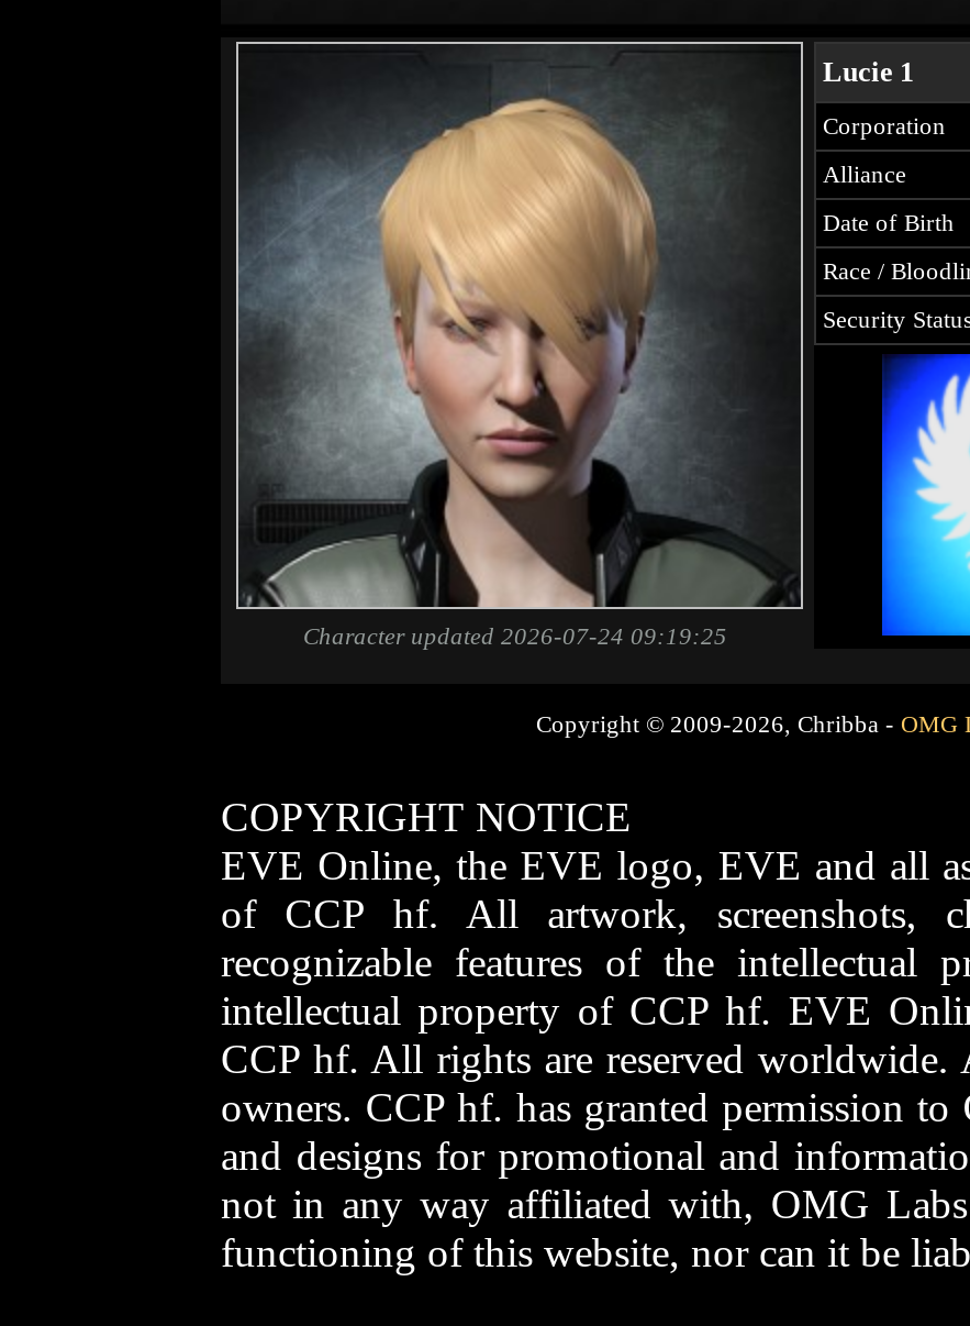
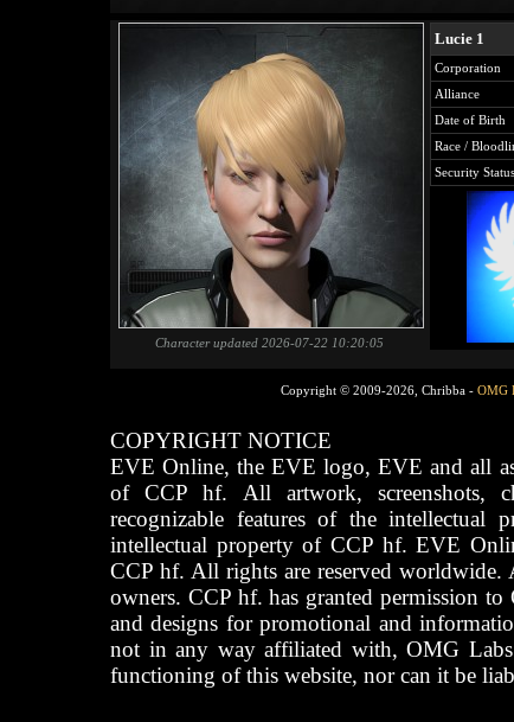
[303,622,727,649] Character updated 2026-07-24 09:19:25 -> [155,336,383,350] Character updated 2026-07-22 10:20:05

